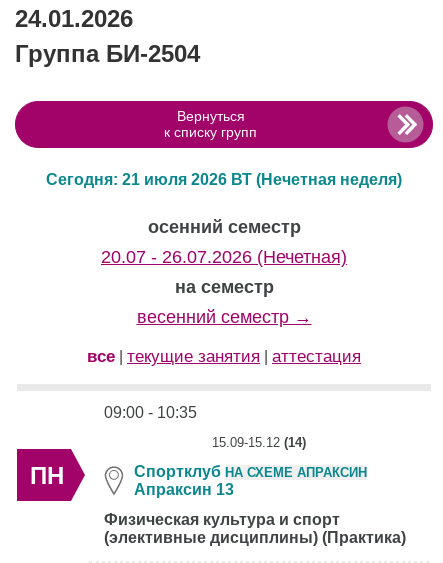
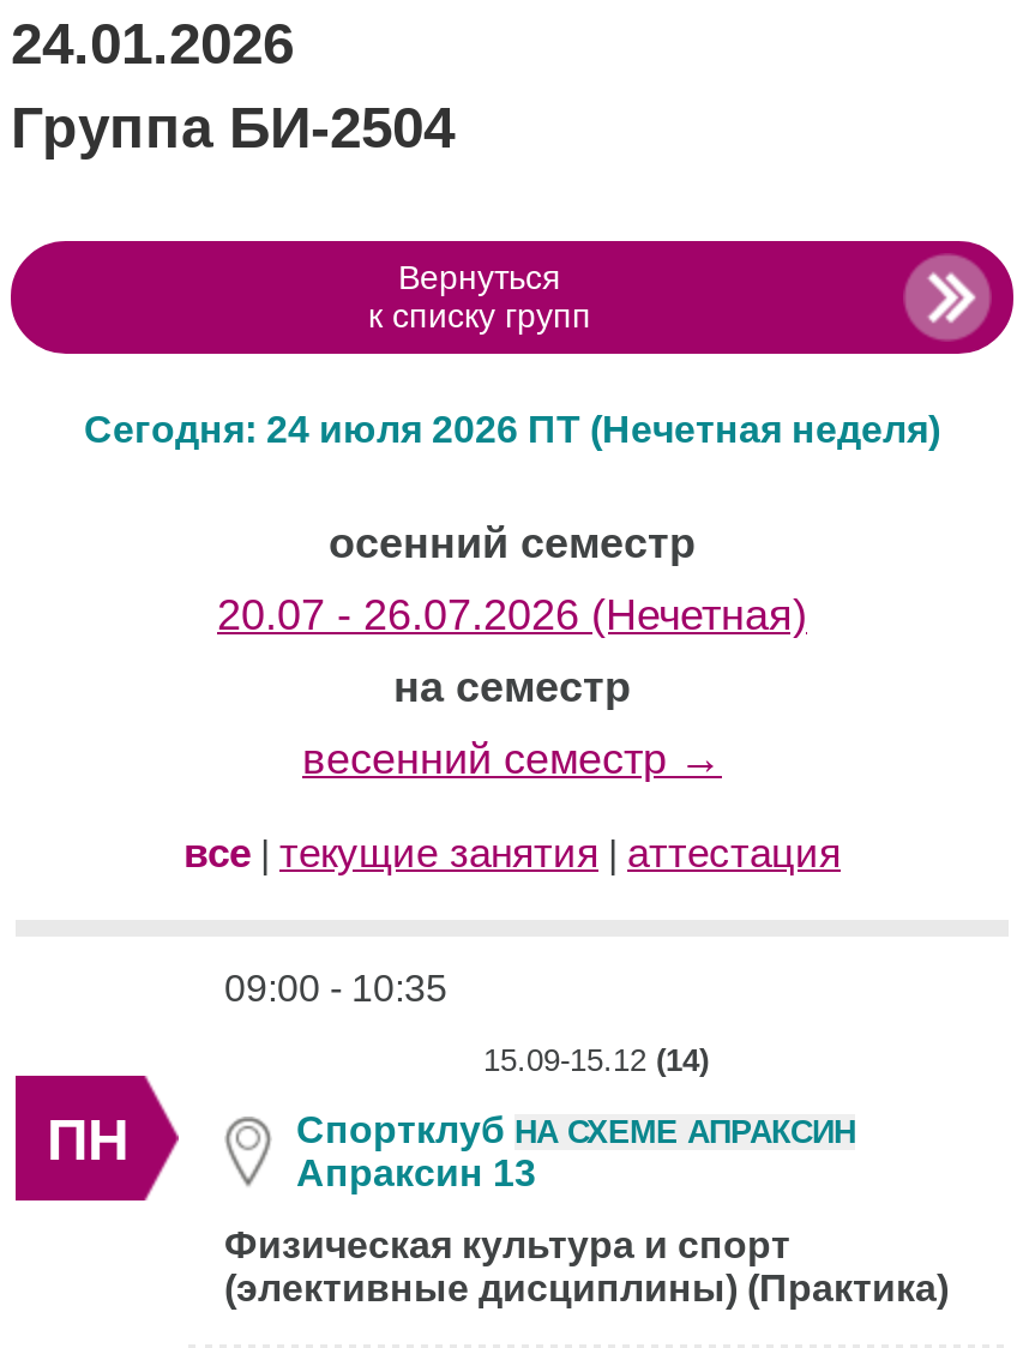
[46,171,402,188] Сегодня: 21 июля 2026 ВТ (Нечетная неделя) -> [84,409,940,450] Сегодня: 24 июля 2026 ПТ (Нечетная неделя)

